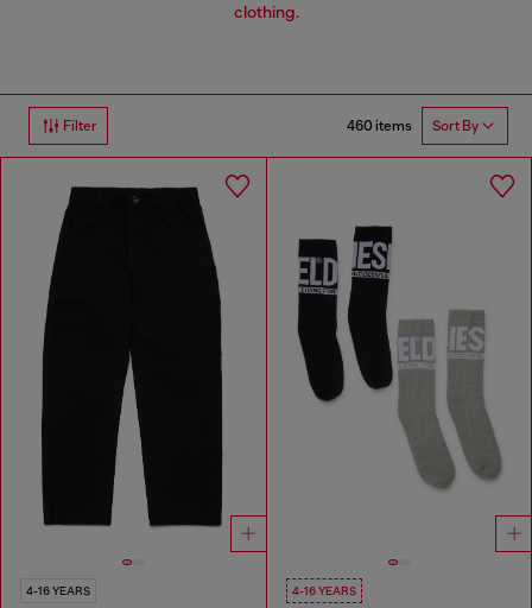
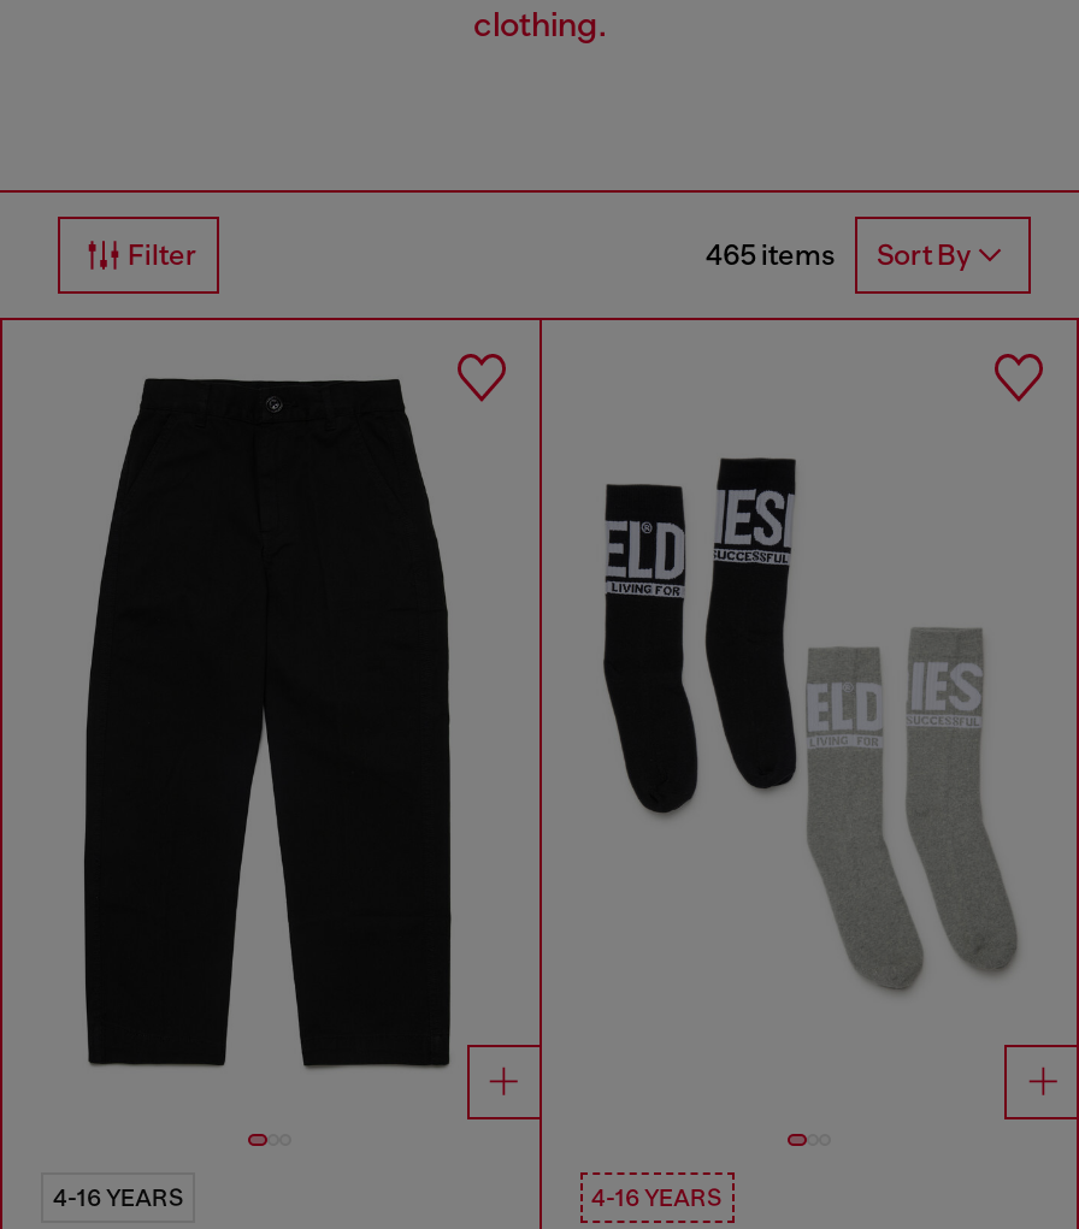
[347,117,479,135] 460 items Sort By -> [706,238,971,273] 465 items Sort By

